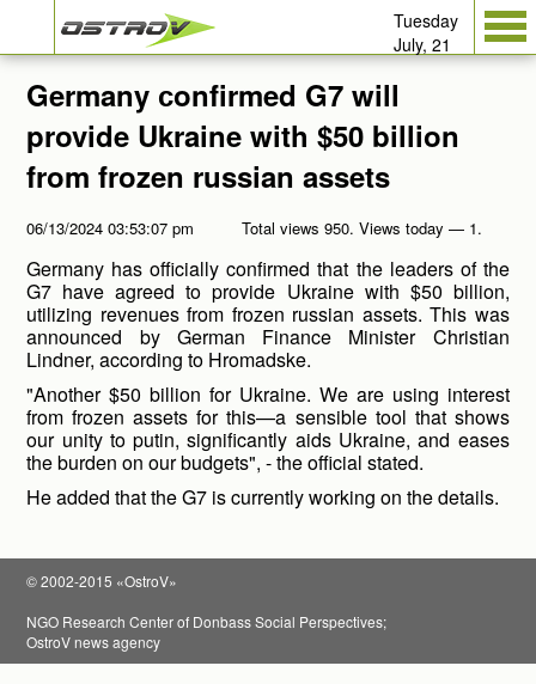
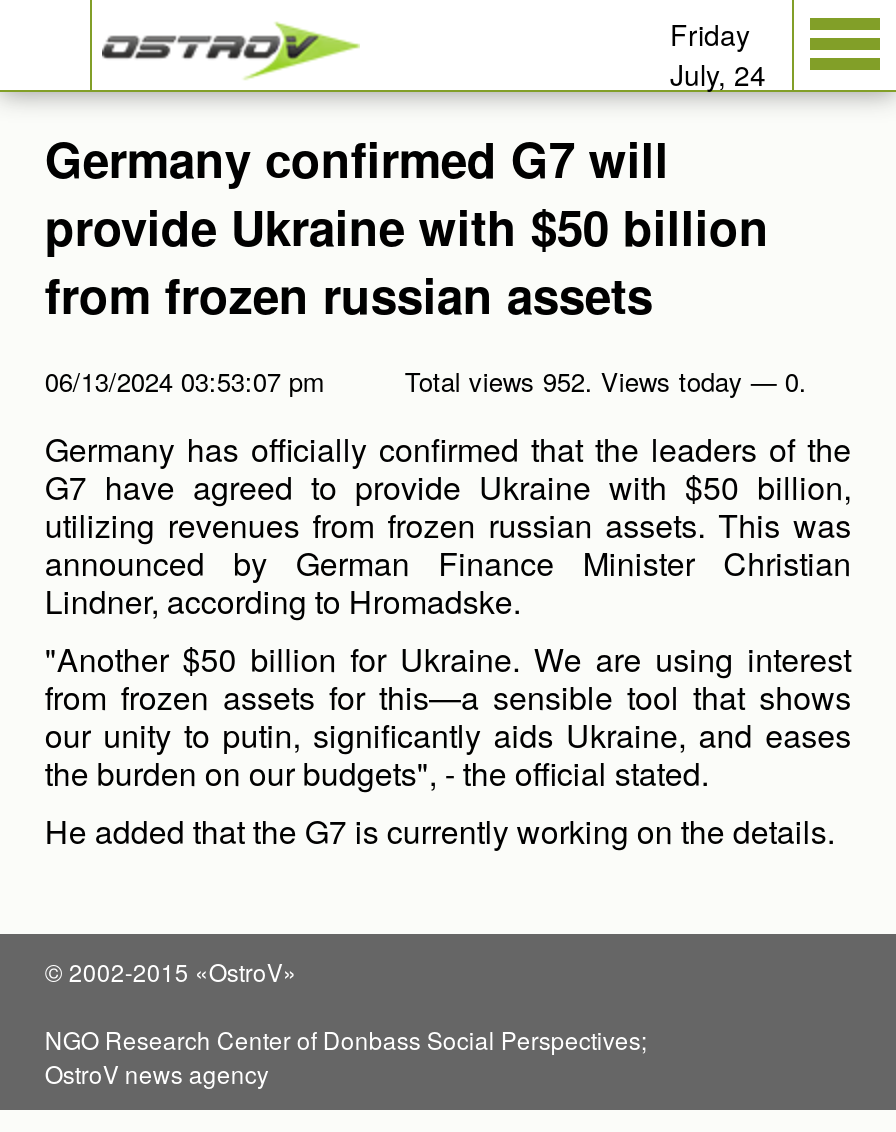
[394,8,458,56] Tuesday | July, 21 -> [670,14,766,94] Friday | July, 24
[242,216,483,239] Total views 950. Views today — 1. -> [405,362,807,400] Total views 952. Views today — 0.

